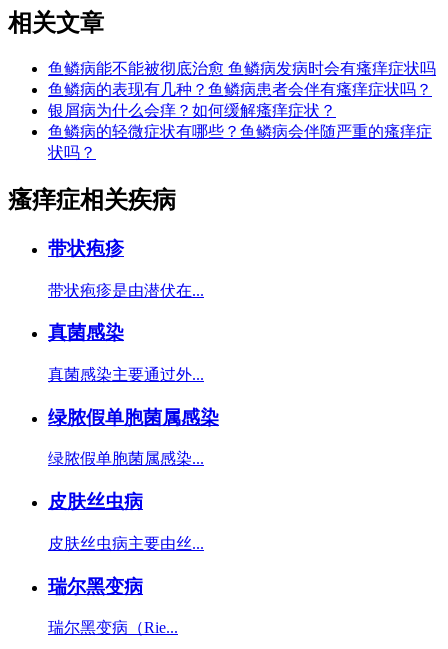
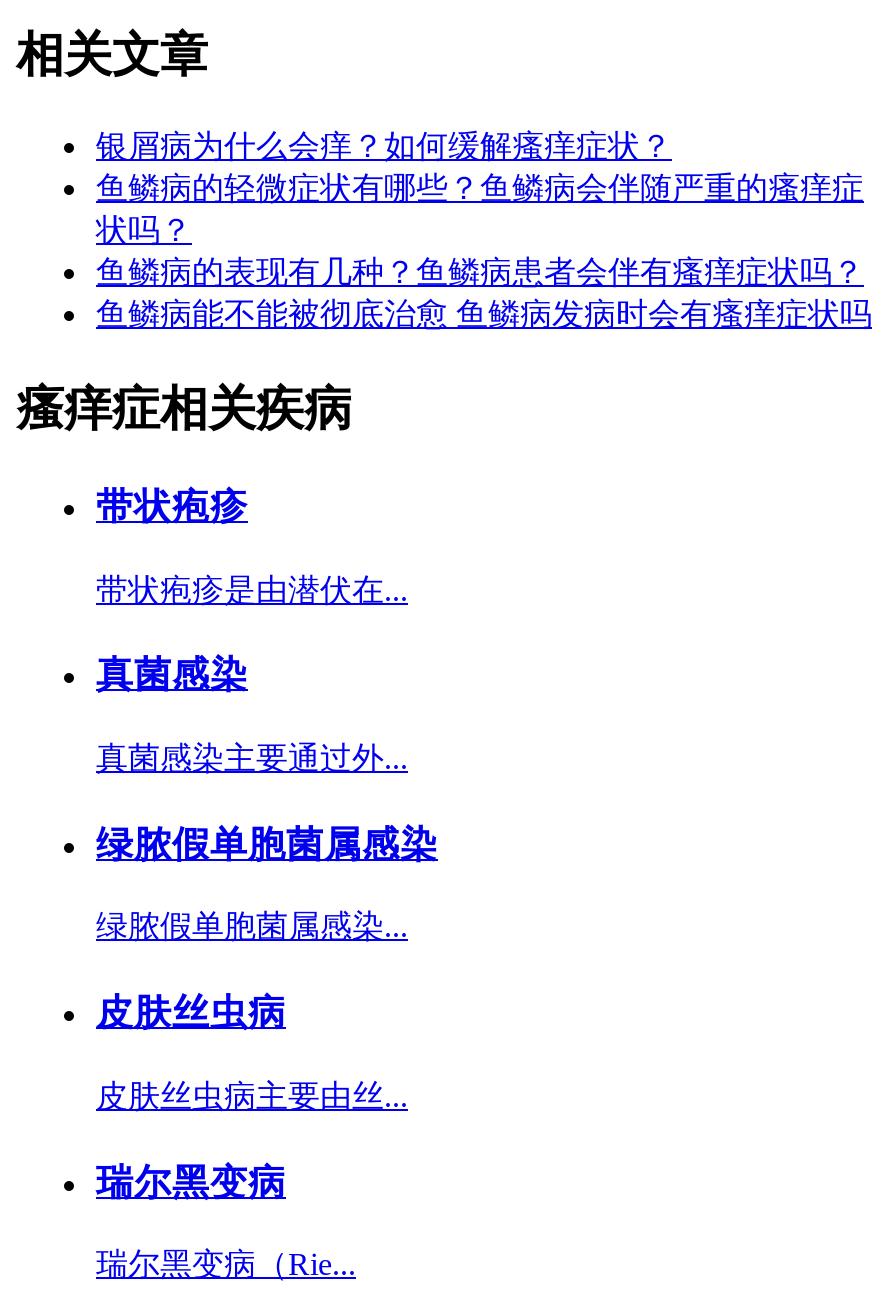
moved [48,60,436,98] -> [96,255,872,331]: 鱼鳞病能不能被彻底治愈 鱼鳞病发病时会有瘙痒症状吗 | 鱼鳞病的表现有几种？鱼鳞病患者会伴有瘙痒症状吗？
moved [48,102,432,161] -> [96,129,864,247]: 银屑病为什么会痒？如何缓解瘙痒症状？ | 鱼鳞病的轻微症状有哪些？鱼鳞病会伴随严重的瘙痒症 | 状吗？

